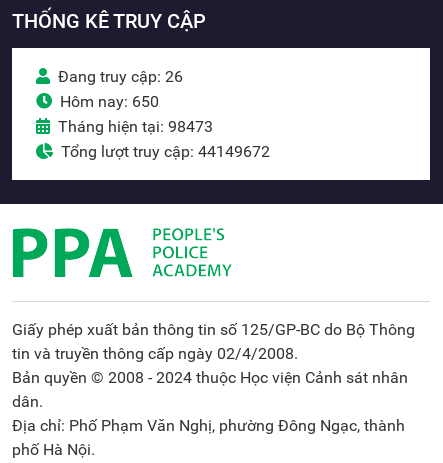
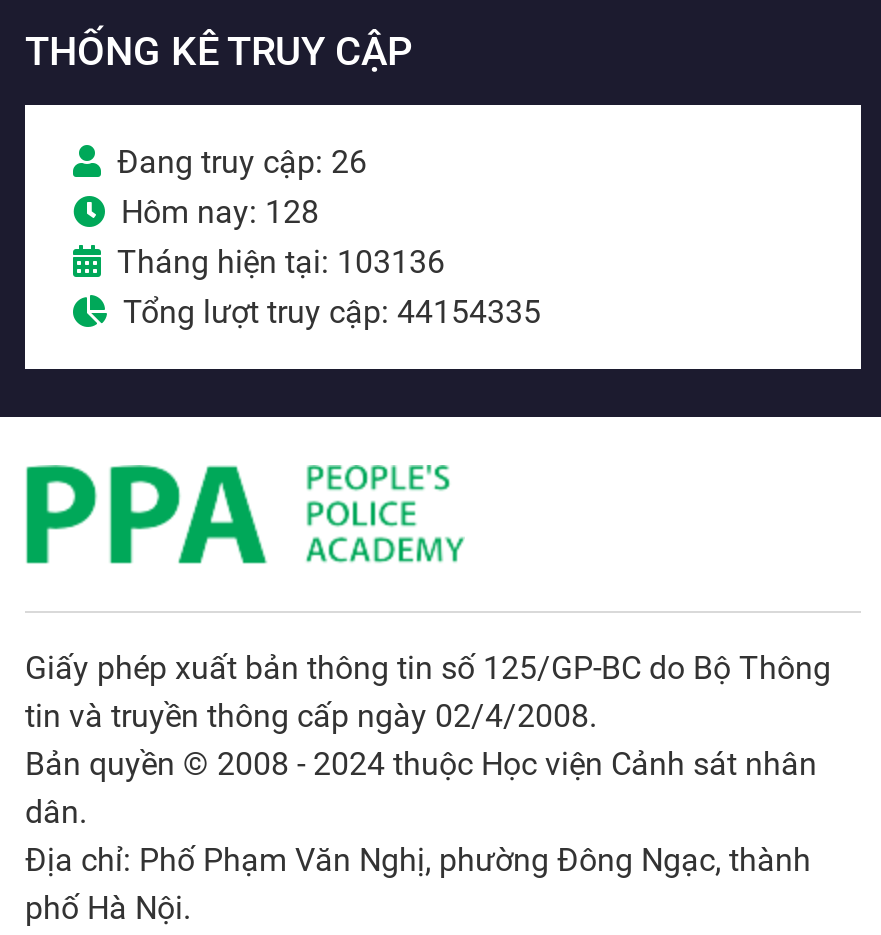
[60,92,159,111] Hôm nay: 650 -> [121,193,319,231] Hôm nay: 128
[58,117,213,136] Tháng hiện tại: 98473 -> [117,243,445,281] Tháng hiện tại: 103136
[61,142,270,161] Tổng lượt truy cập: 44149672 -> [123,293,541,331] Tổng lượt truy cập: 44154335

